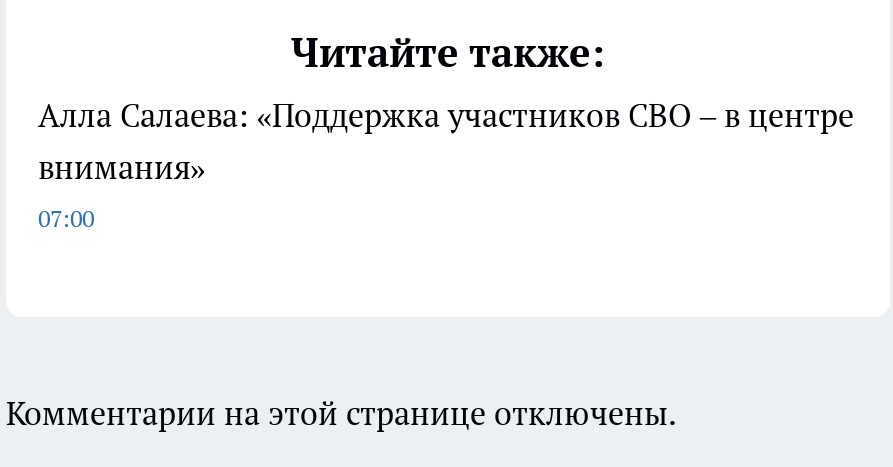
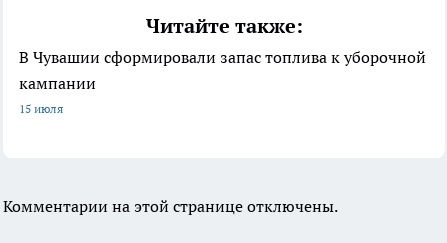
[38,94,854,232] Алла Салаева: «Поддержка участников СВО – в центре | внимания» | 07:00 -> [19,47,426,116] В Чувашии сформировали запас топлива к уборочной | кампании | 15 июля

